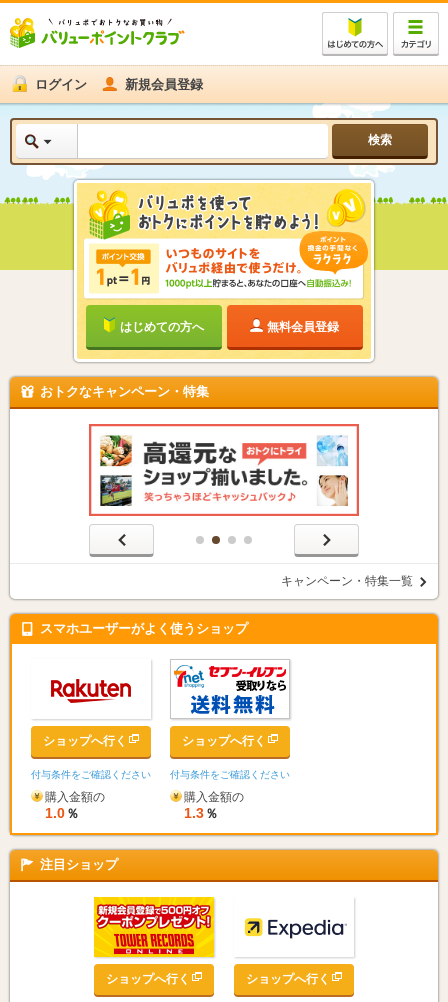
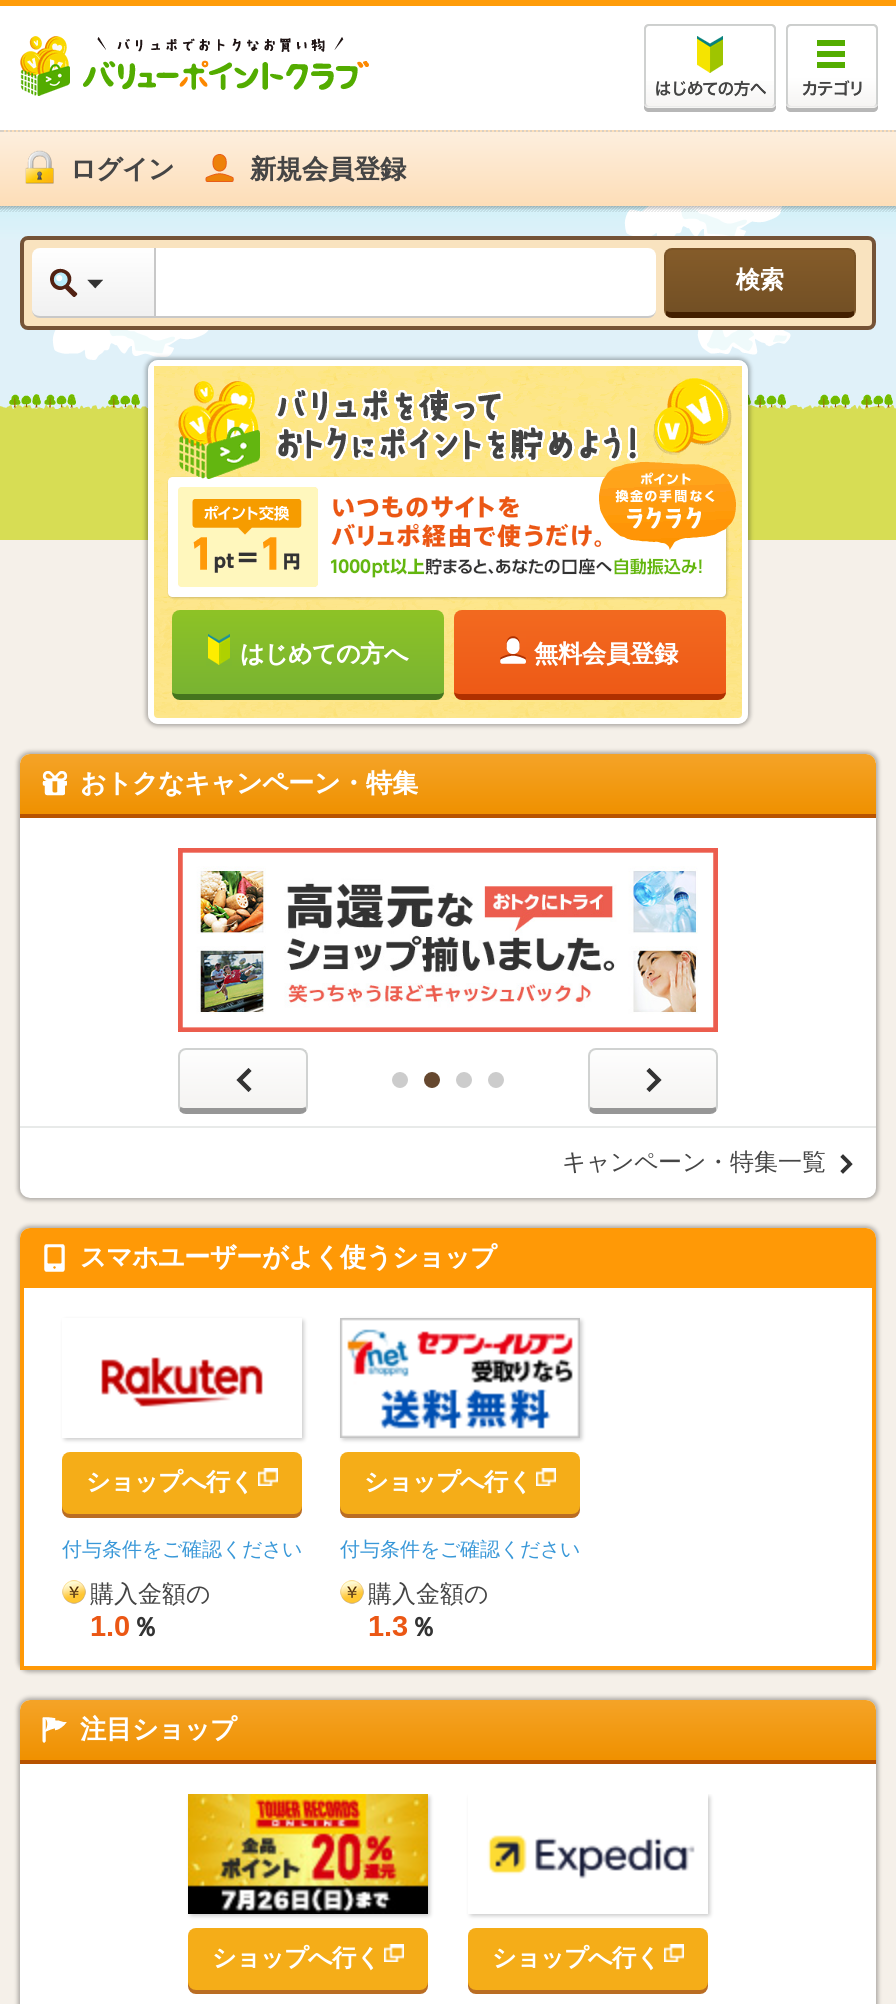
[93,897,215,958] [image] -> [186,1794,430,1916] [image]

